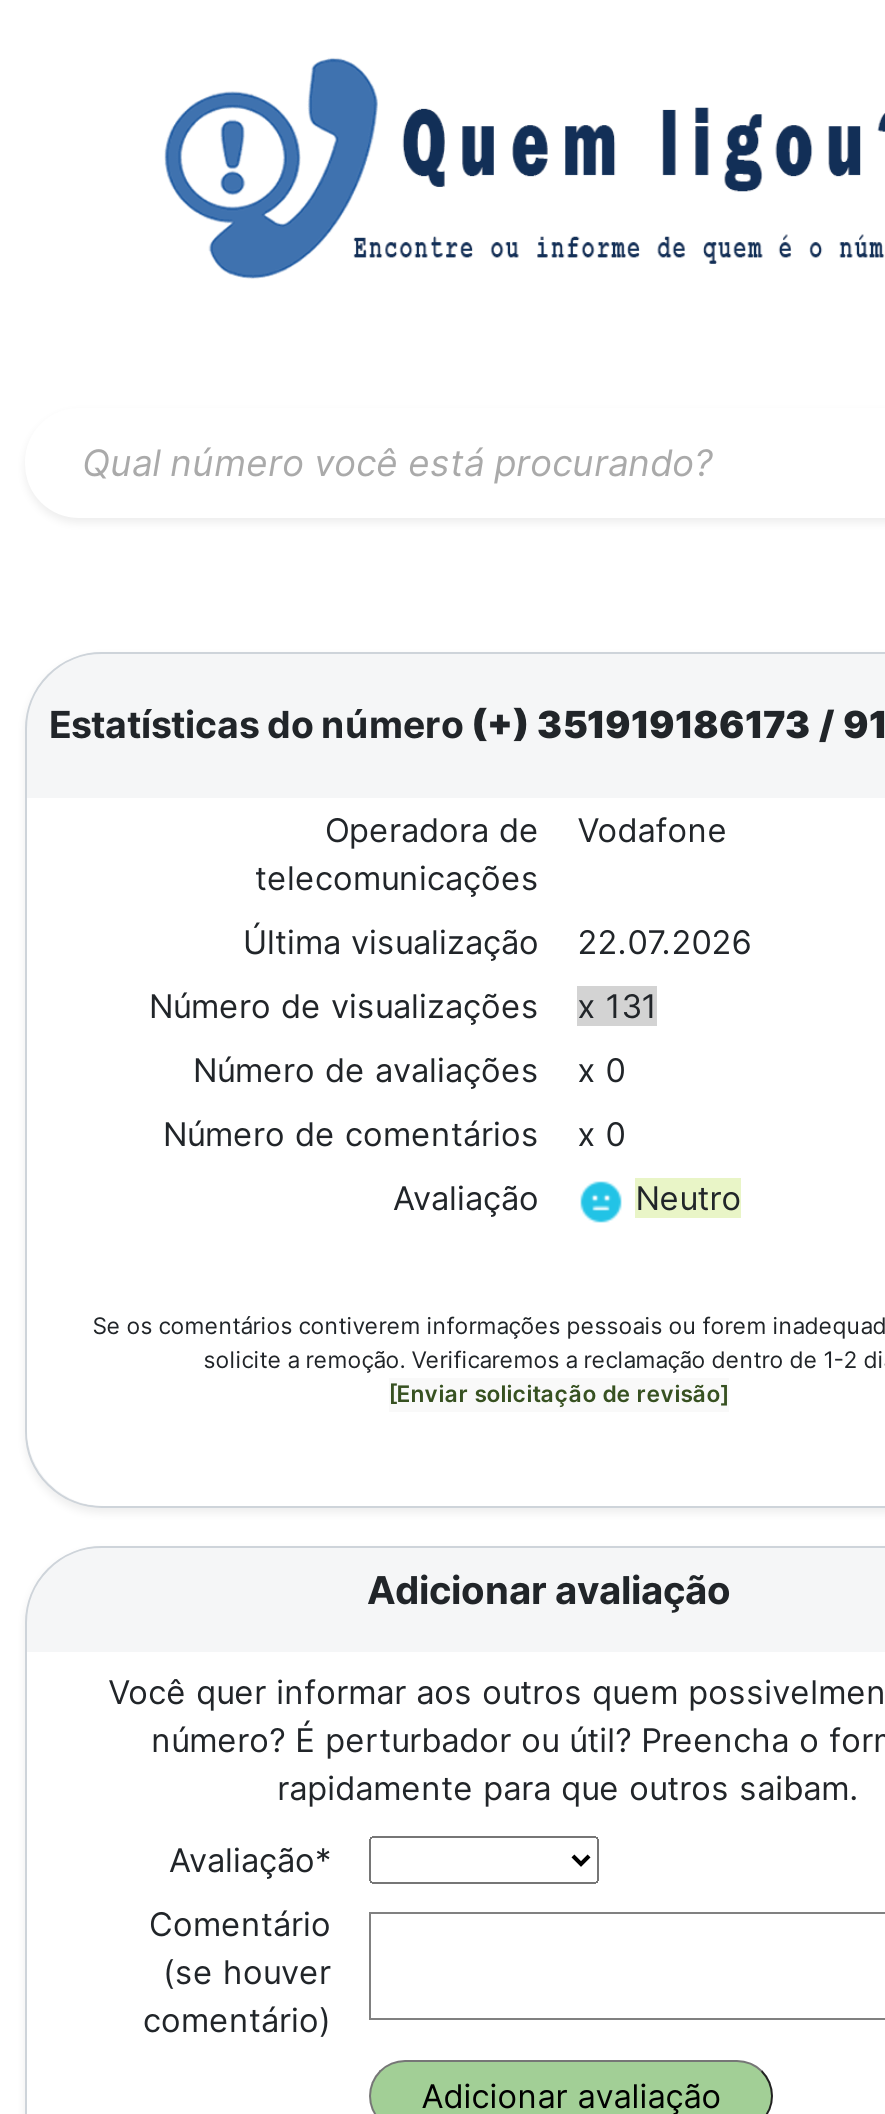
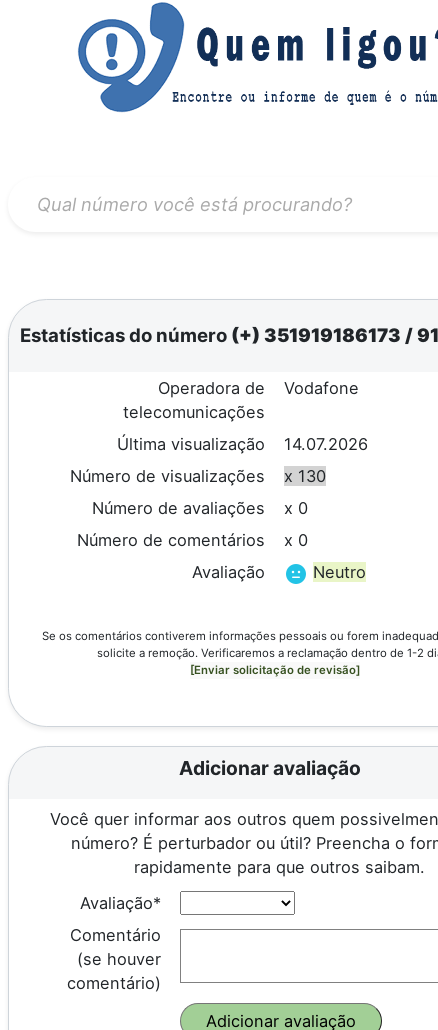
[243,922,751,962] Última visualização 22.07.2026 -> [117,434,368,454] Última visualização 14.07.2026
[149,986,657,1026] Número de visualizações x 131 -> [70,466,326,486] Número de visualizações x 130

